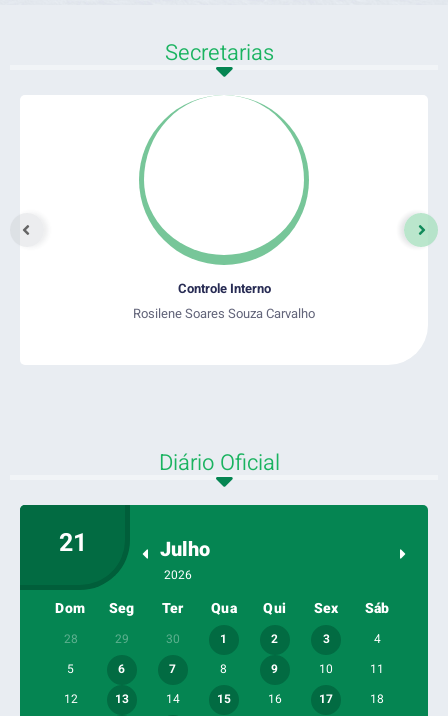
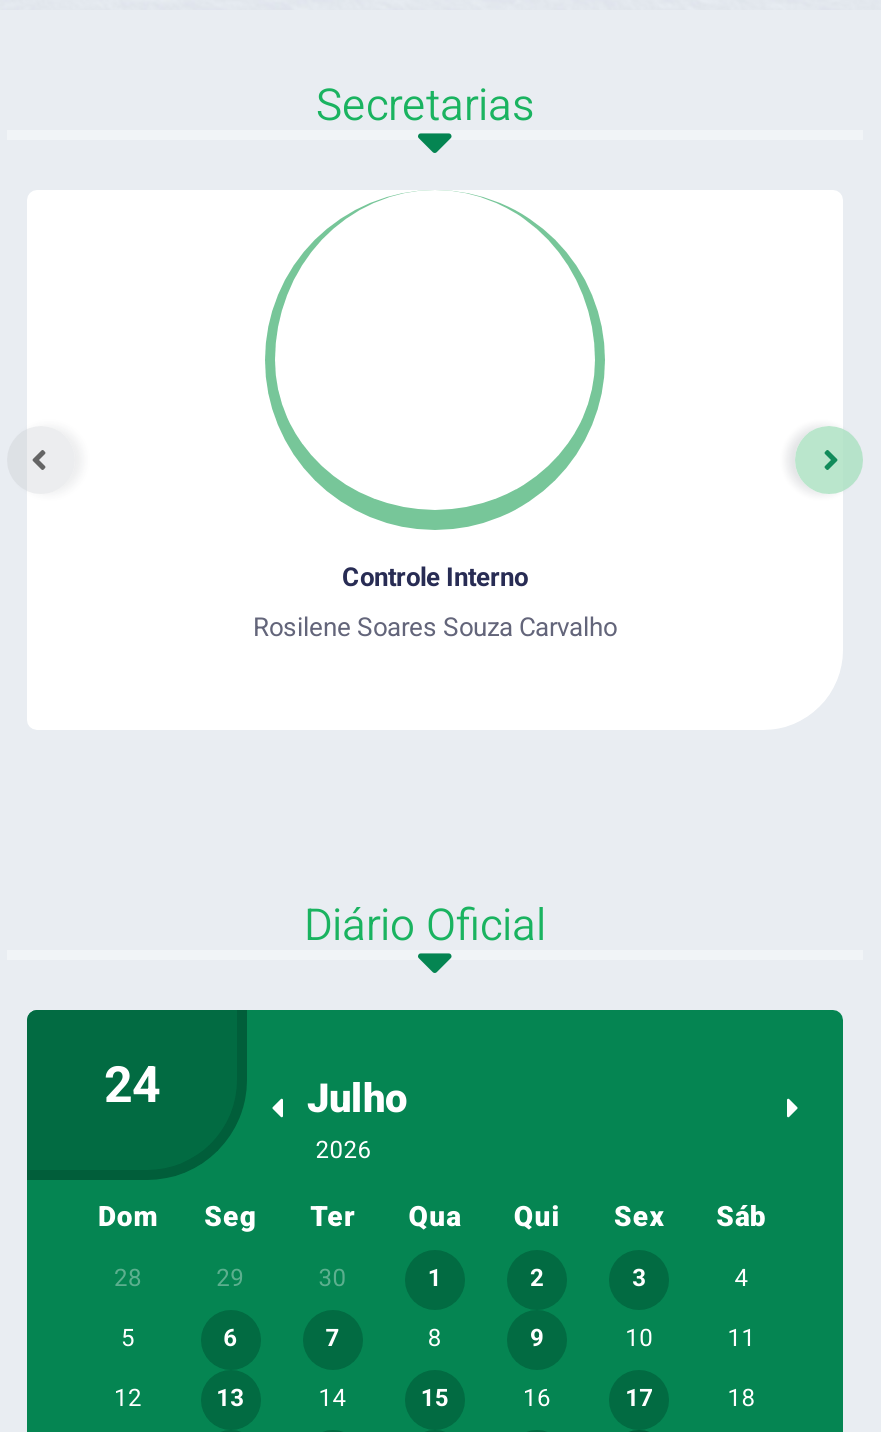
[58,525,86,564] 21 -> [104,1050,160,1128] 24

